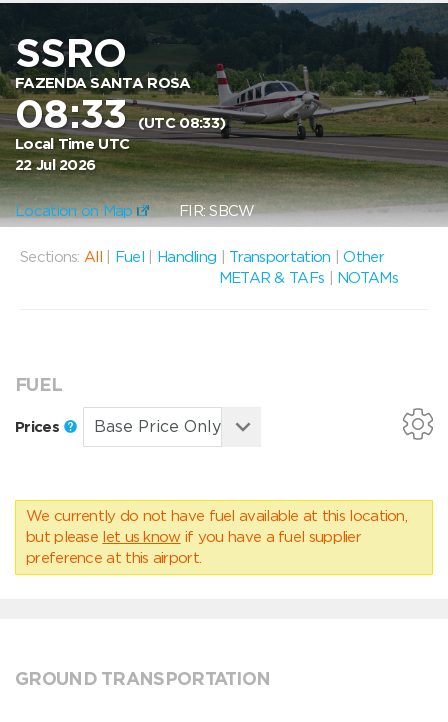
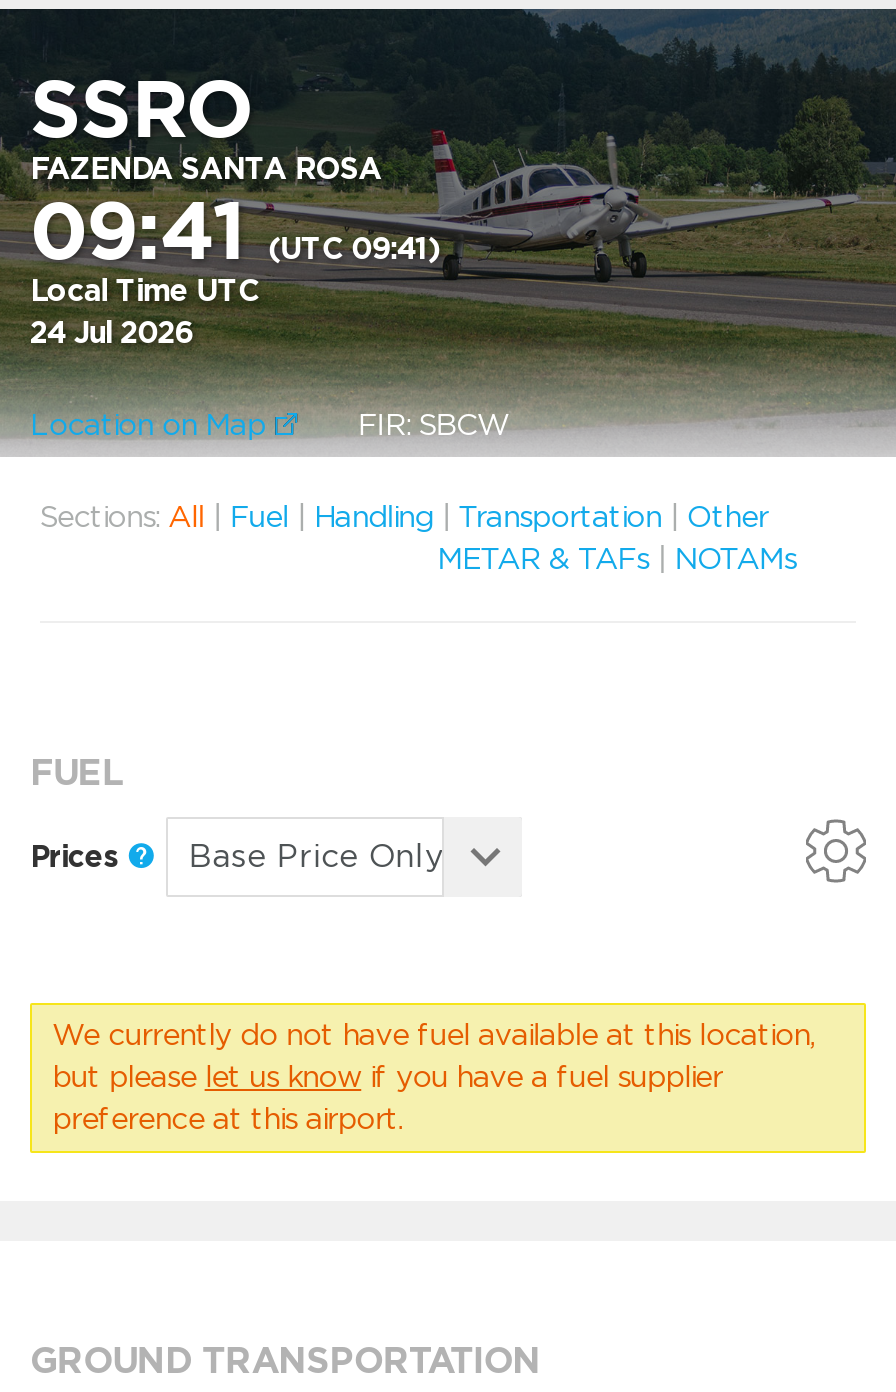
[15,90,225,138] 08:33 (UTC 08:33) -> [30,183,440,279] 09:41 (UTC 09:41)
[15,156,95,174] 22 Jul 2026 -> [30,315,193,351] 24 Jul 2026

